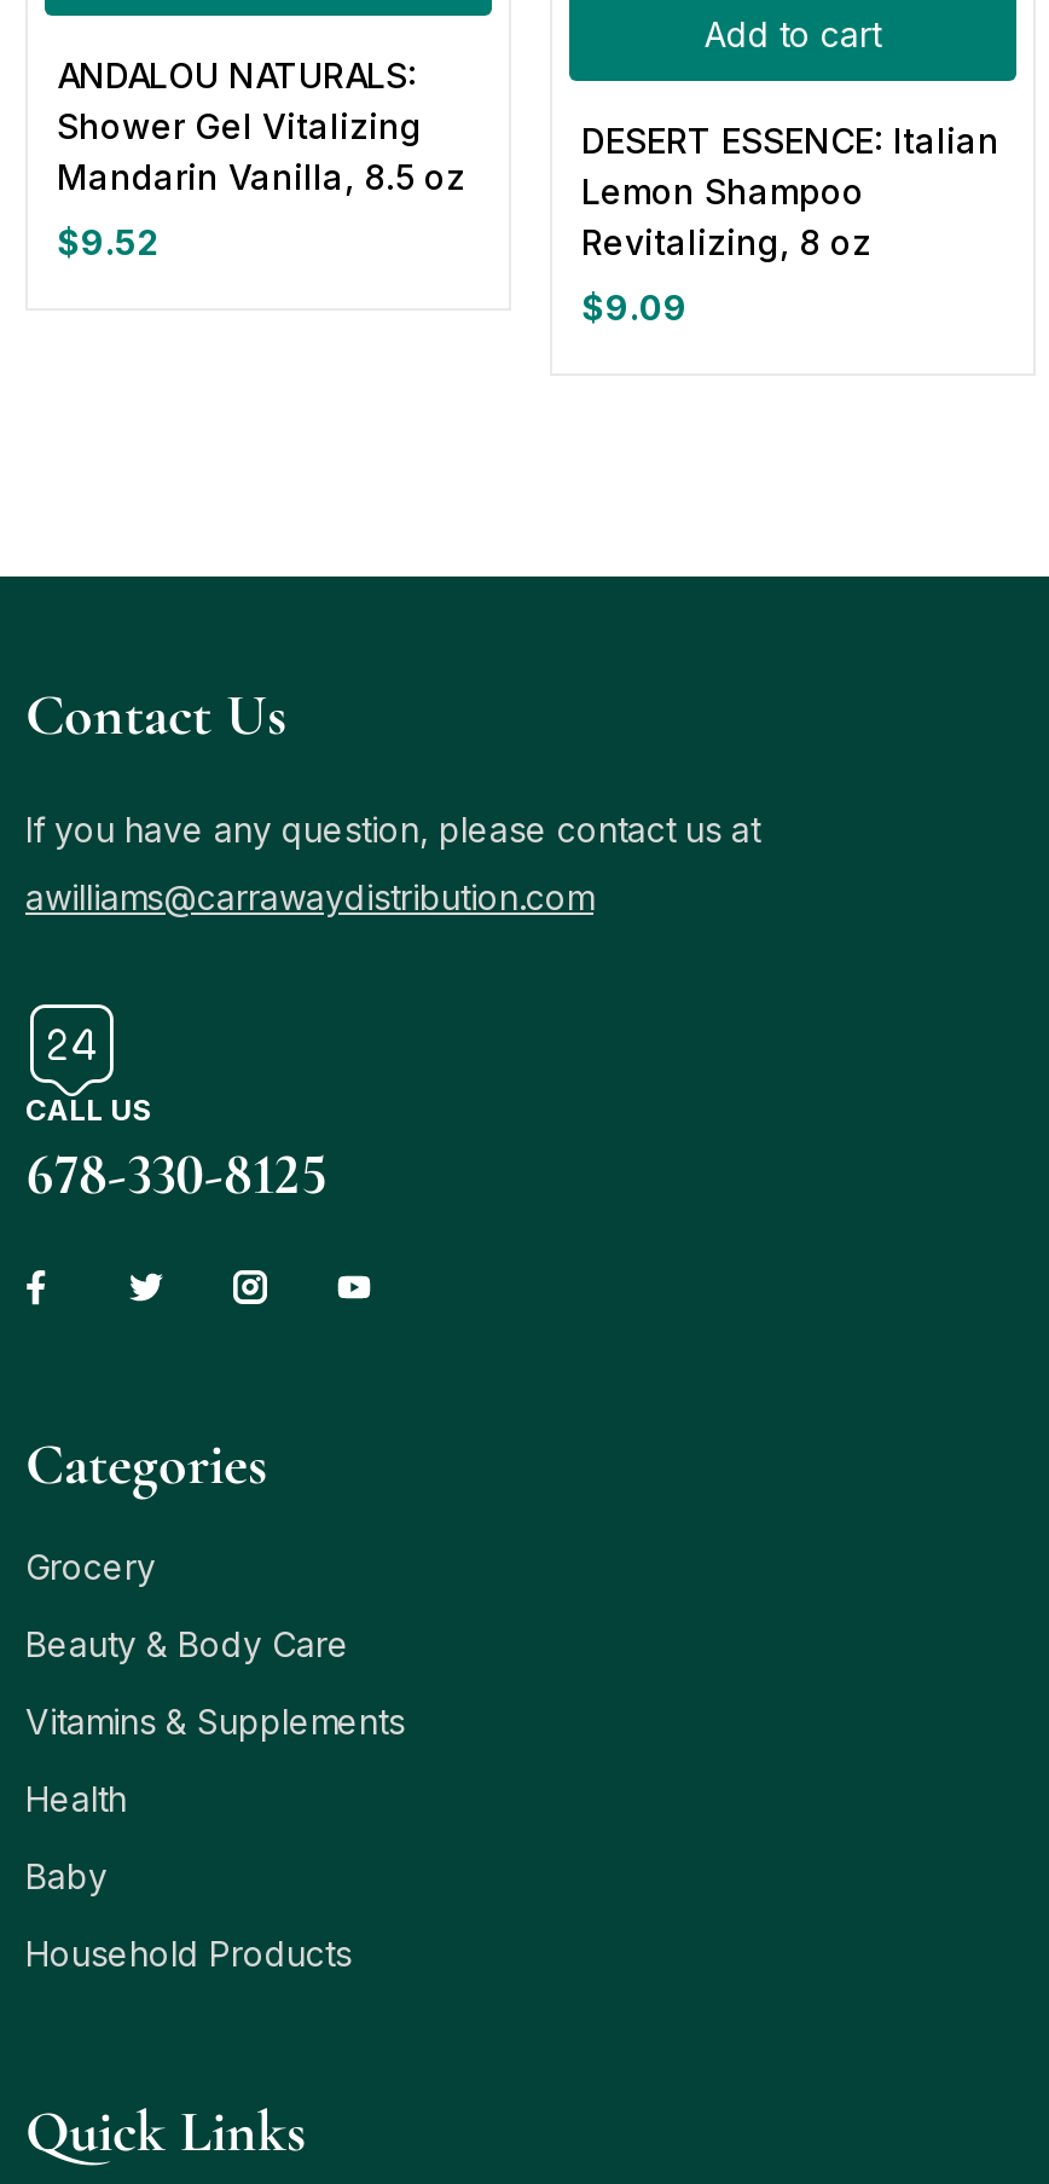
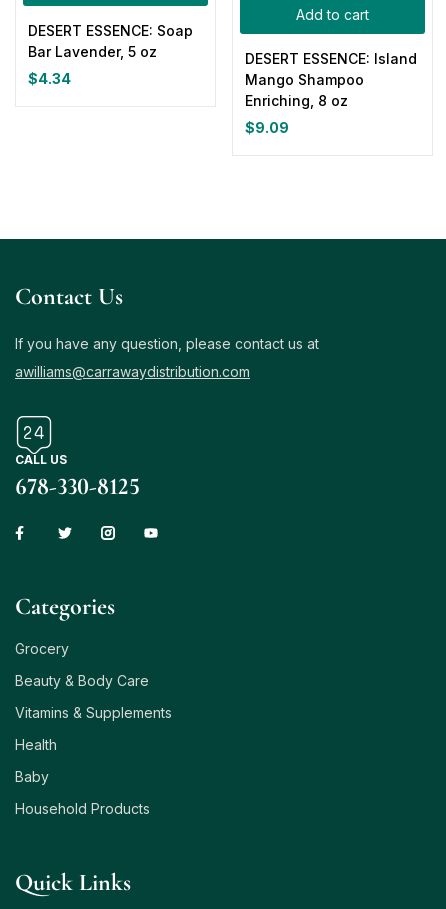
[57,54,465,196] ANDALOU NATURALS: | Shower Gel Vitalizing | Mandarin Vanilla, 8.5 oz -> [28,21,193,59] DESERT ESSENCE: Soap | Bar Lavender, 5 oz
[581,119,999,161] DESERT ESSENCE: Italian -> [245,50,417,67] DESERT ESSENCE: Island
[581,170,864,211] Lemon Shampoo -> [245,71,364,88] Mango Shampoo
[57,220,158,262] $9.52 -> [28,69,71,86] $4.34
[581,221,871,262] Revitalizing, 8 oz -> [245,92,348,109] Enriching, 8 oz

